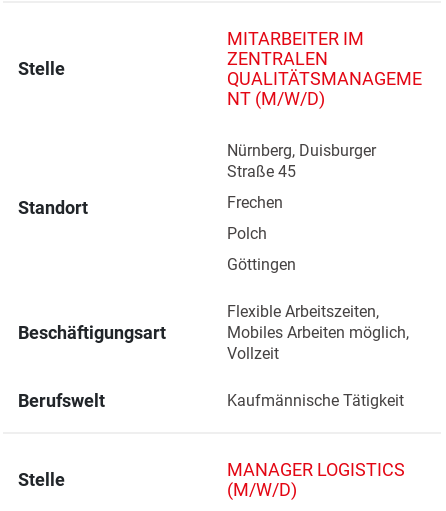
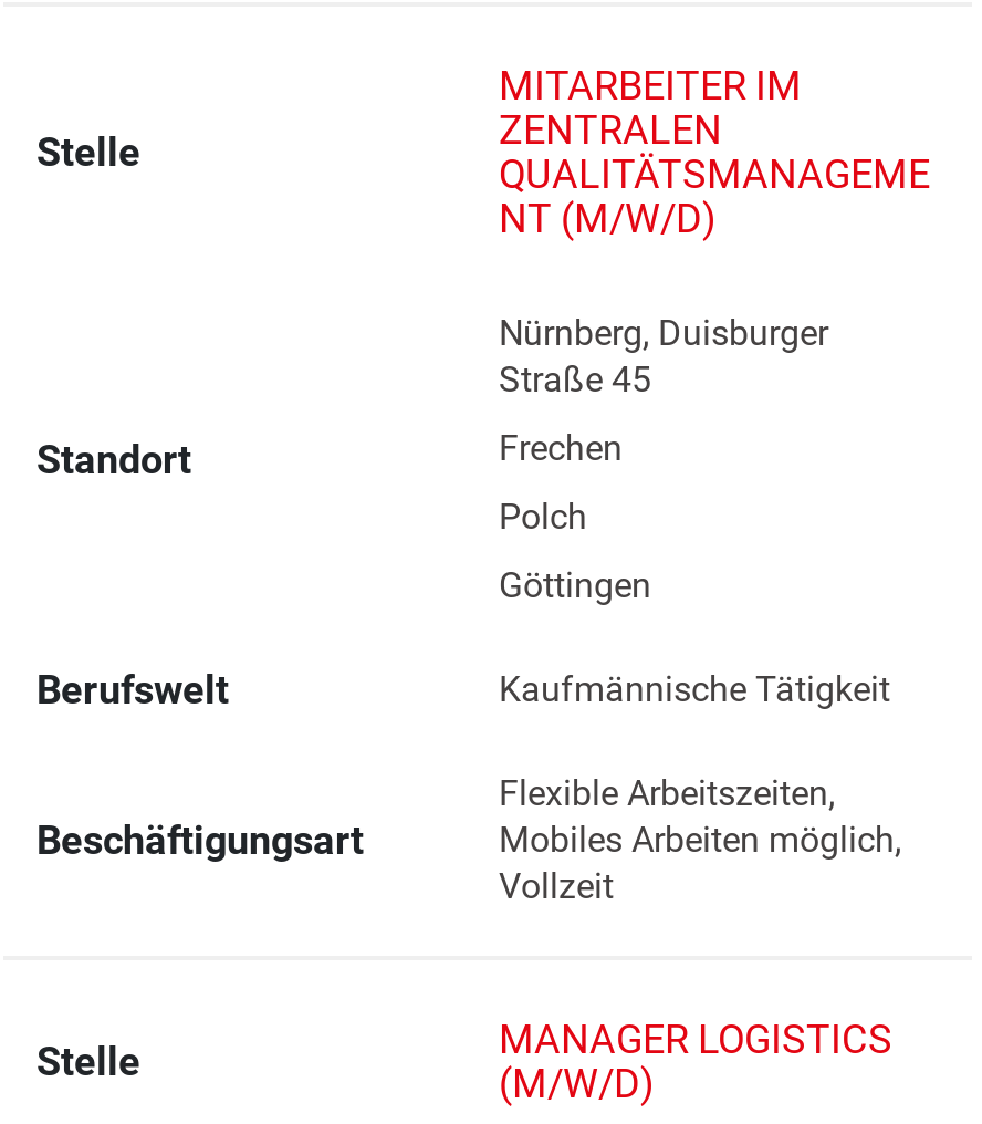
moved [18,302,409,363] -> [36,773,901,908]: Beschäftigungsart | Flexible Arbeitszeiten, | Mobiles Arbeiten möglich, | Vollzeit
moved [18,390,404,411] -> [36,666,890,712]: Berufswelt | Kaufmännische Tätigkeit

